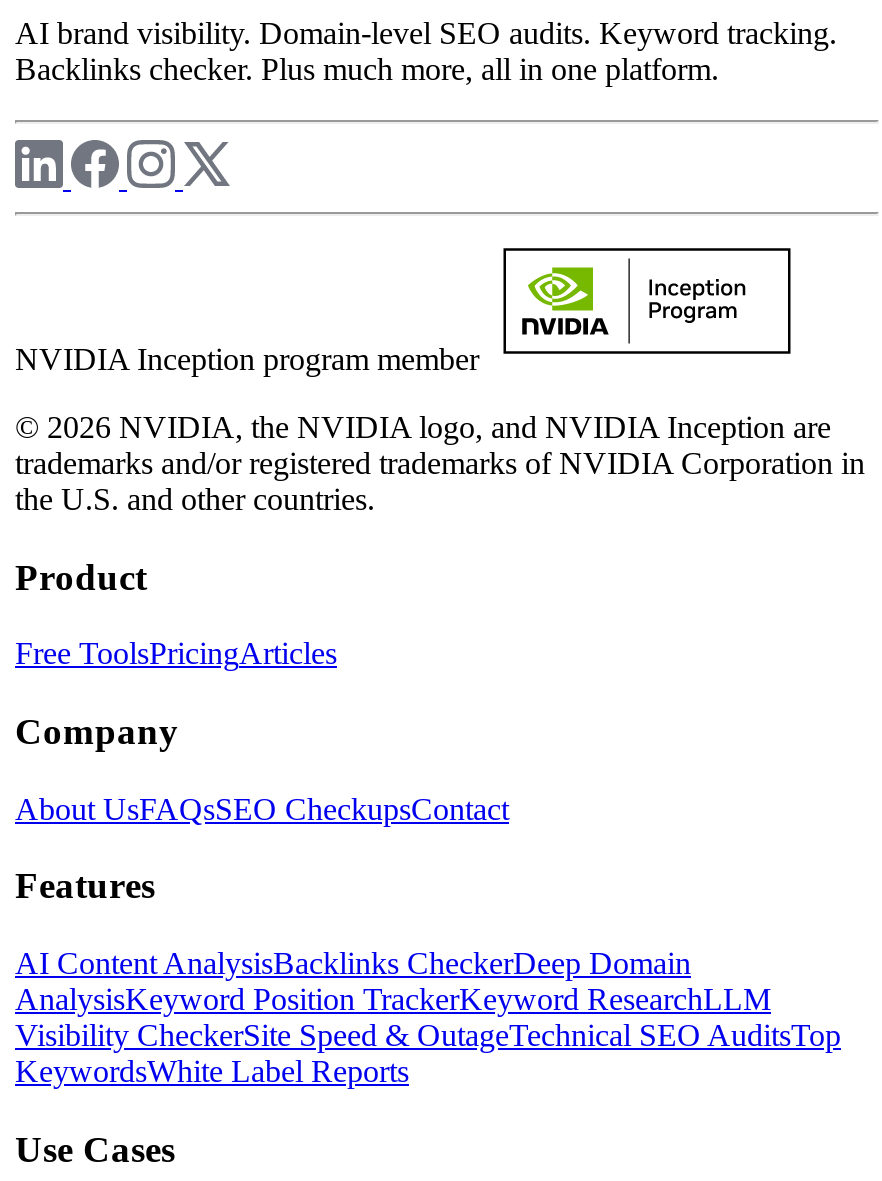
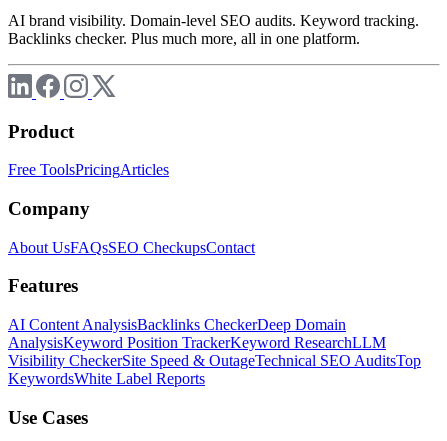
[15,246,865,516] [image] | NVIDIA Inception program member | © 2026 NVIDIA, the NVIDIA logo, and NVIDIA Inception are | trademarks and/or registered trademarks of NVIDIA Corporation in | the U.S. and other countries. -> none

